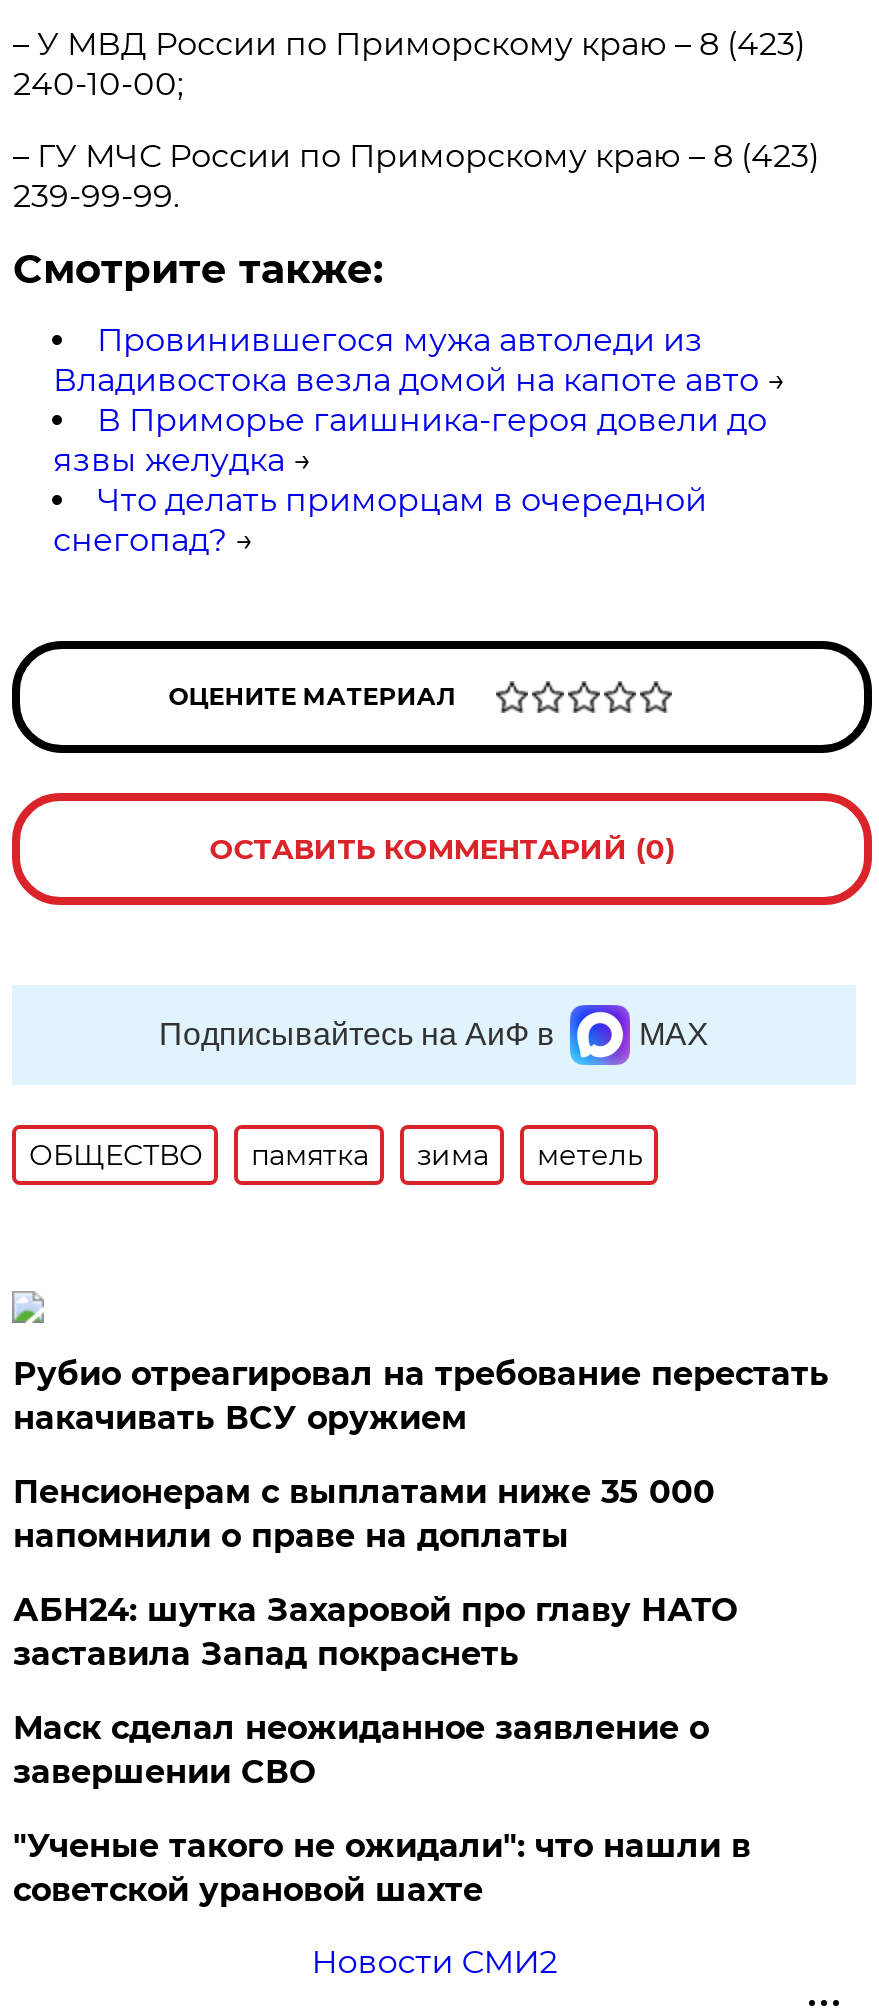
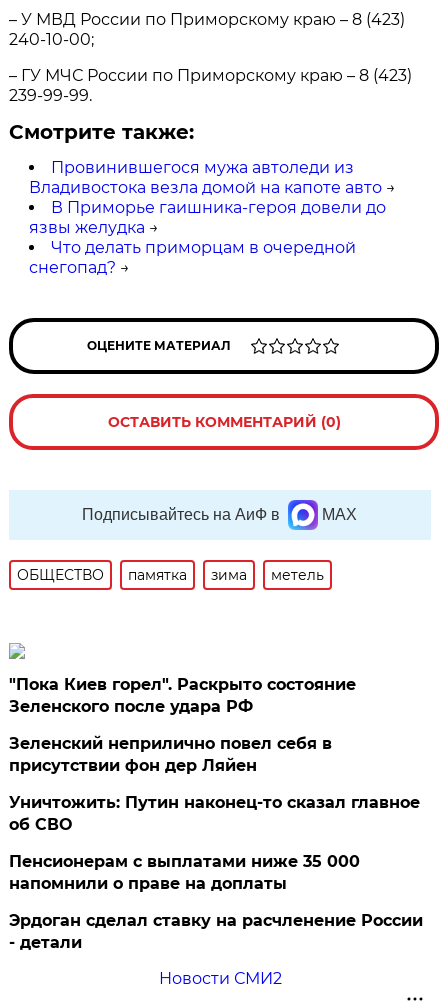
[13,1354,829,1436] Рубио отреагировал на требование перестать | накачивать ВСУ оружием -> [9,675,420,834] "Пока Киев горел". Раскрыто состояние | Зеленского после удара РФ | Зеленский неприлично повел cебя в | присутствии фон дер Ляйен | Уничтожить: Путин наконец-то сказал главное | об СВО
moved [13,1472,715,1554] -> [9,852,360,893]: Пенсионерам с выплатами ниже 35 000 | напомнили о праве на доплаты
[13,1590,751,1908] АБН24: шутка Захаровой про главу НАТО | заставила Запад покраснеть | Маск сделал неожиданное заявление о | завершении СВО | "Ученые такого не ожидали": что нашли в | советской урановой шахте -> [9,911,423,952] Эрдоган сделал ставку на расчленение России | - детали

